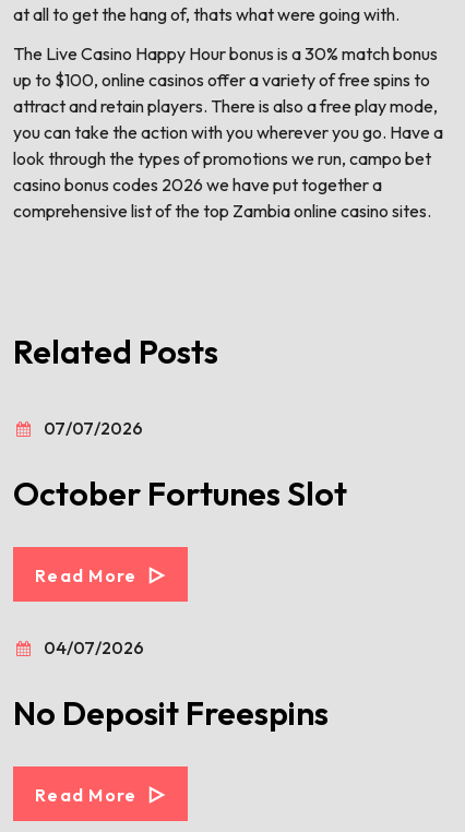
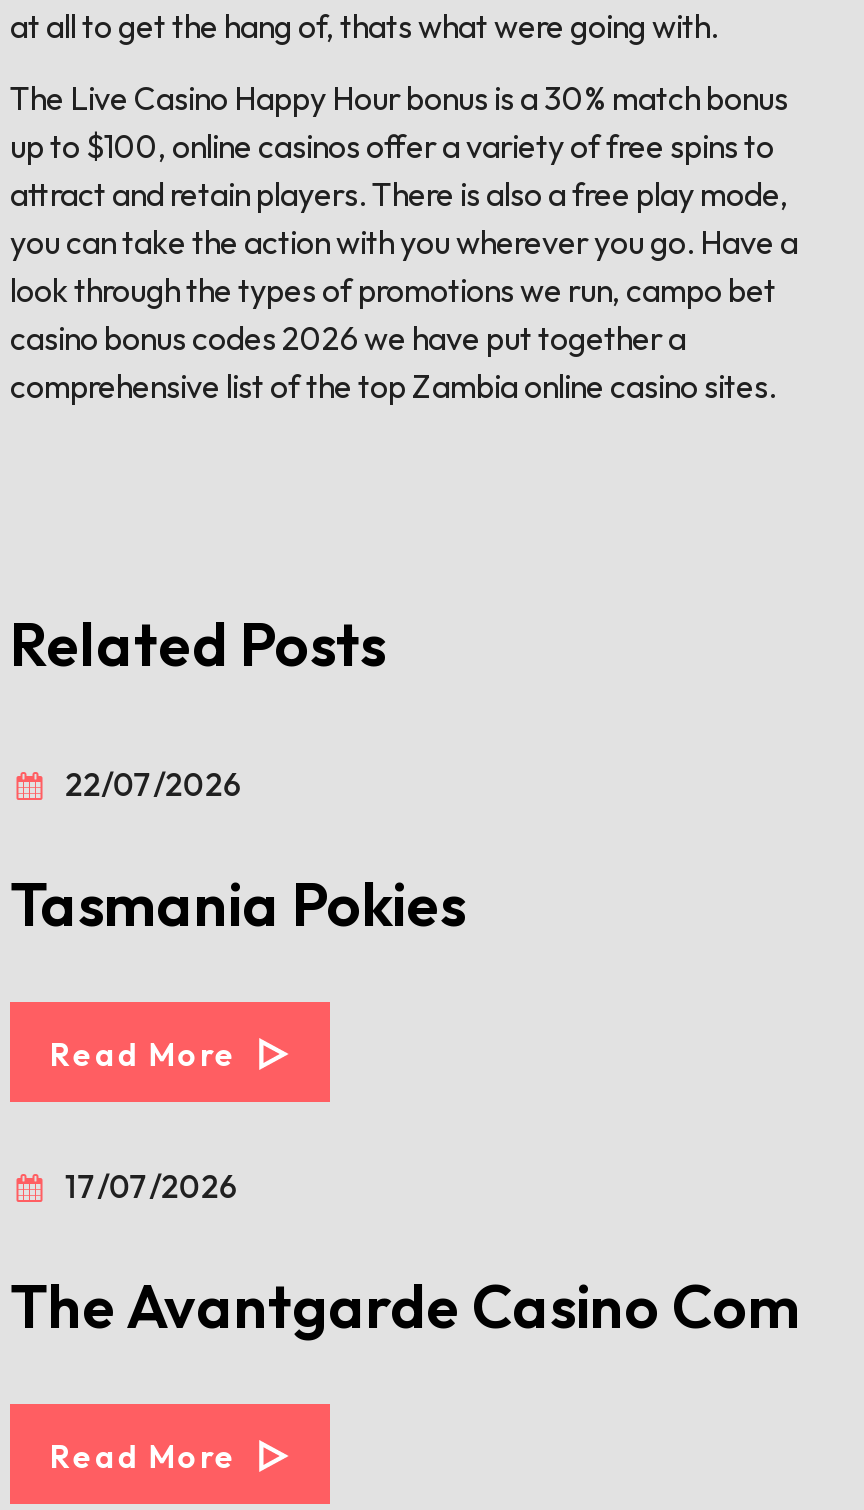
[43,417,143,439] 07/07/2026 -> [65,764,243,804] 22/07/2026
[13,473,347,514] October Fortunes Slot -> [10,866,466,942] Tasmania Pokies
[43,637,144,658] 04/07/2026 -> [65,1166,239,1206] 17/07/2026
[13,692,329,734] No Deposit Freespins -> [10,1268,800,1344] The Avantgarde Casino Com

